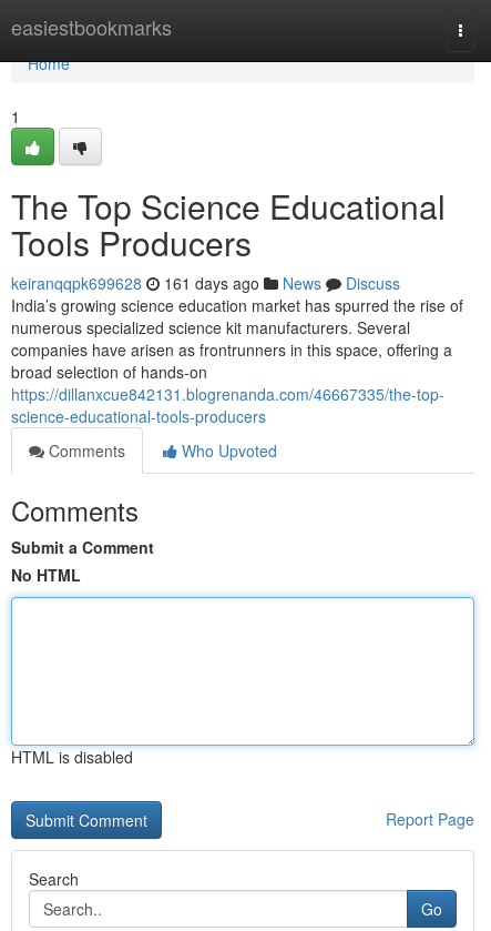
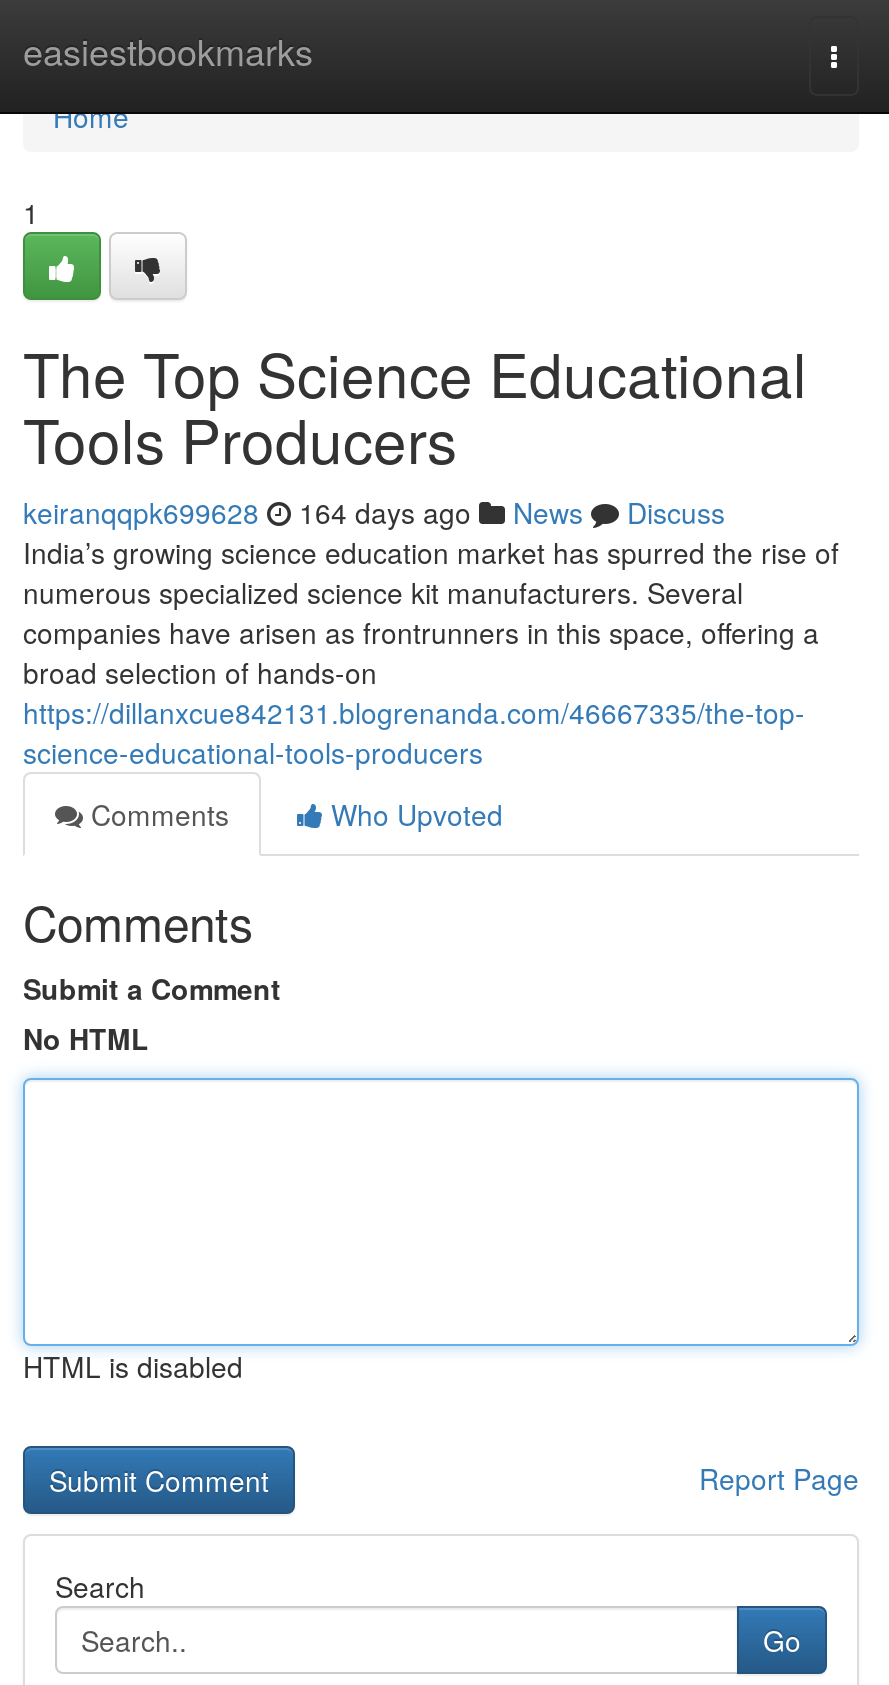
[11,272,400,294] keiranqqpk699628 161 days ago News Discuss -> [23,492,725,532] keiranqqpk699628 164 days ago News Discuss

